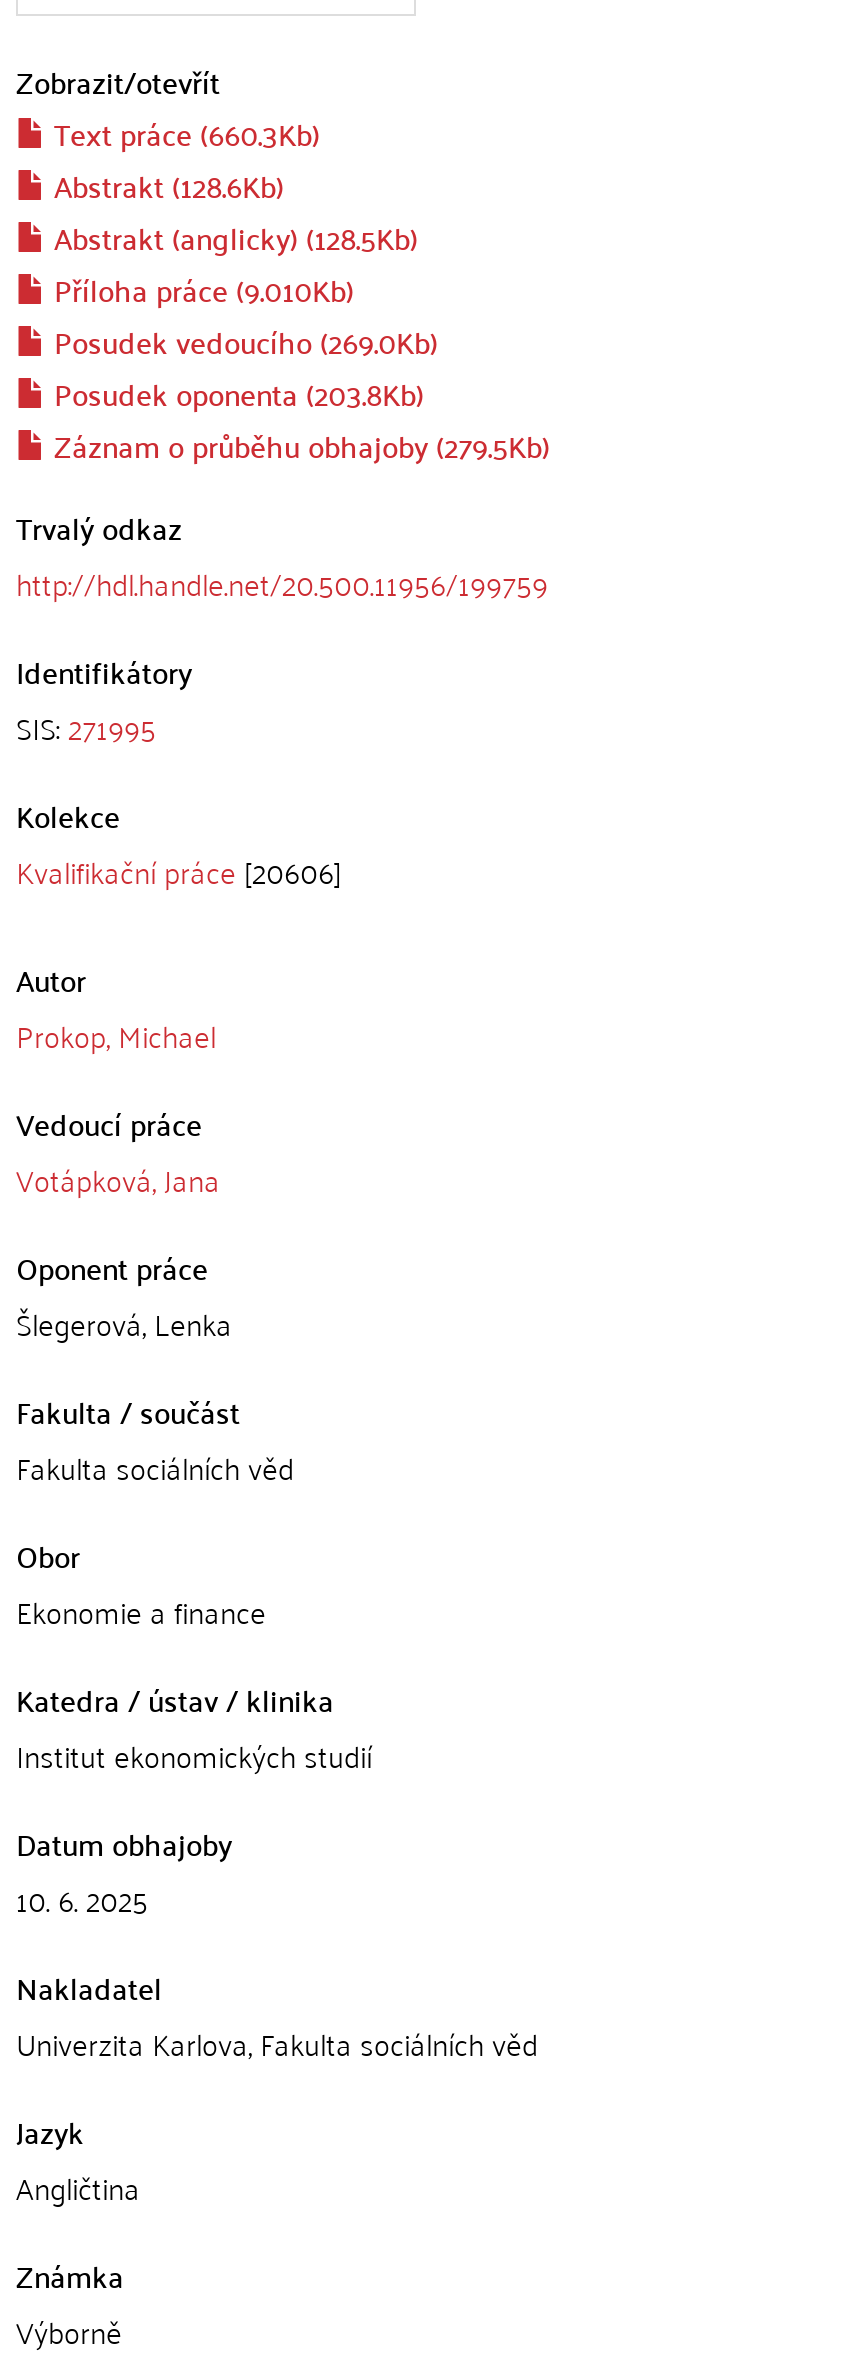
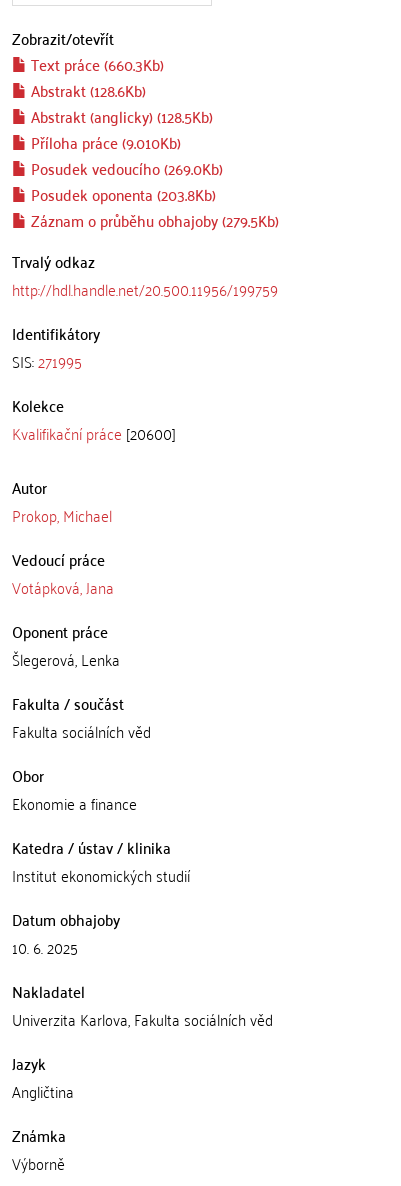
[16,842,342,898] Kvalifikační práce [20606] -> [12,419,176,447] Kvalifikační práce [20600]

